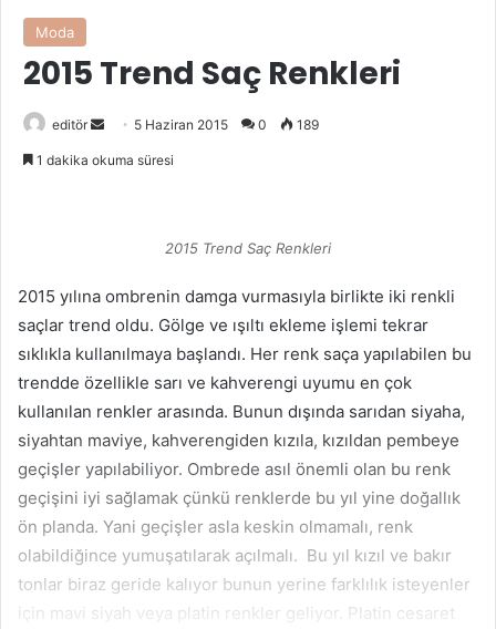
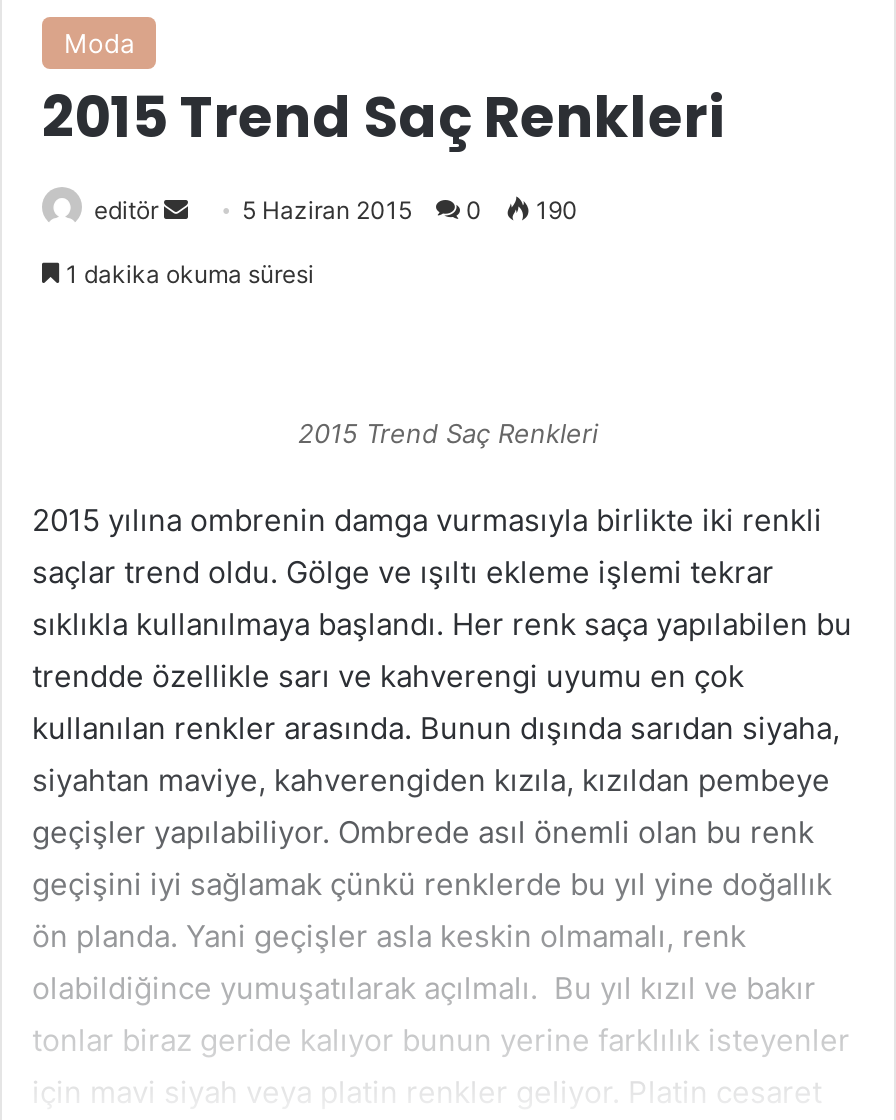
[293,116,319,133] 189 -> [530,194,578,224] 190

